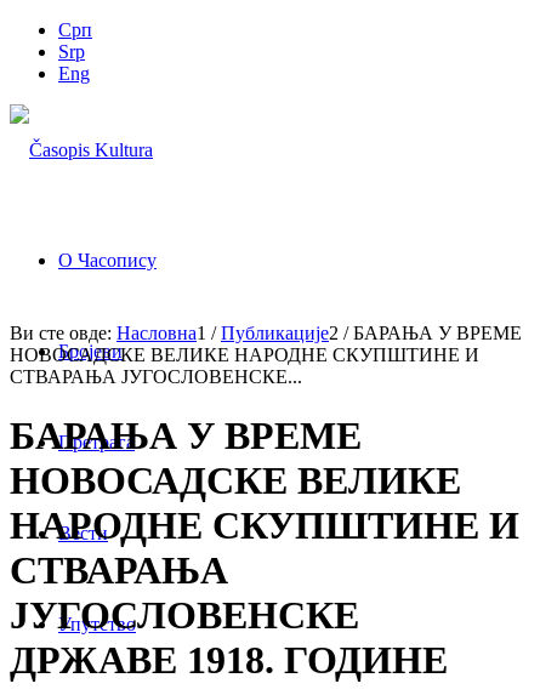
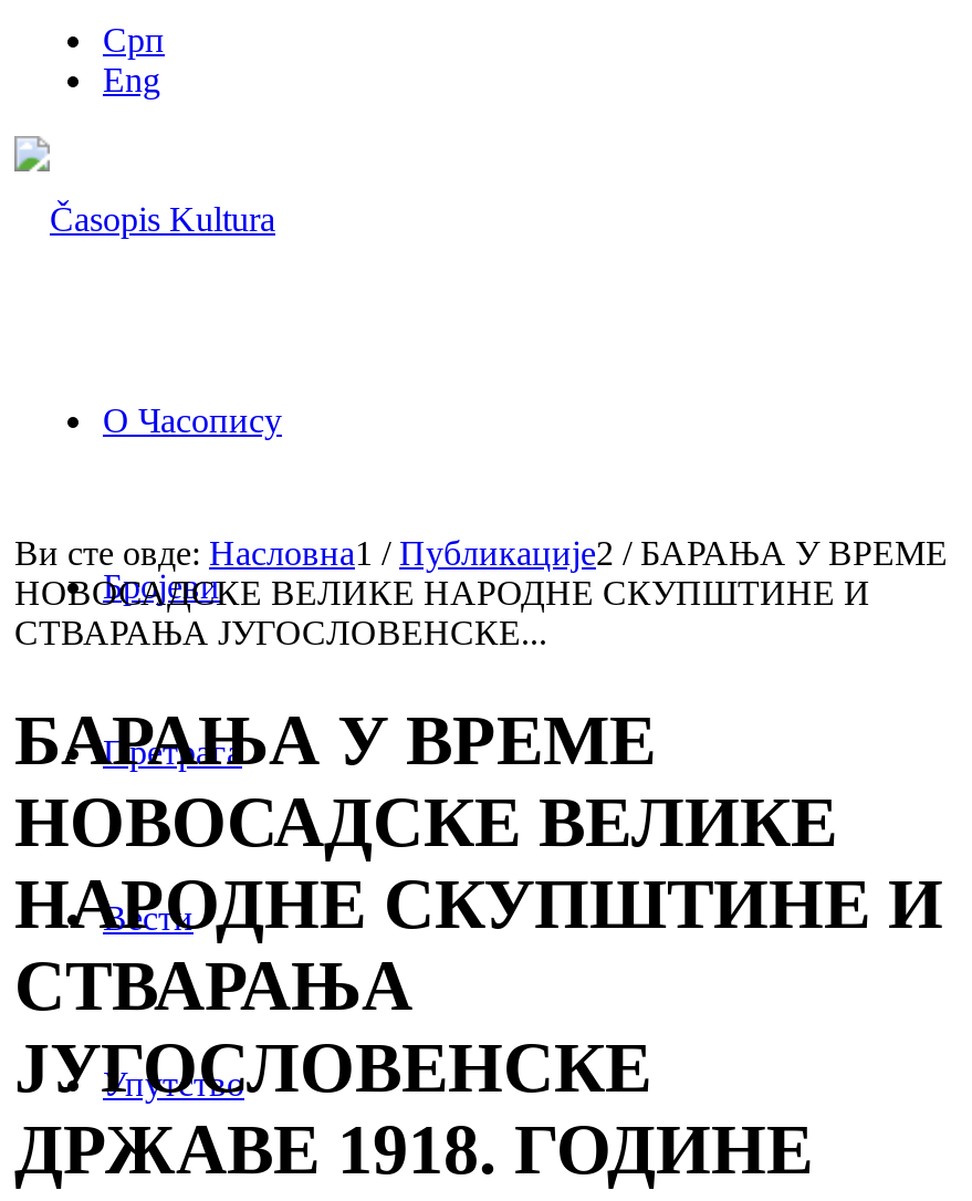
[58,41,85,62] Srp -> none

